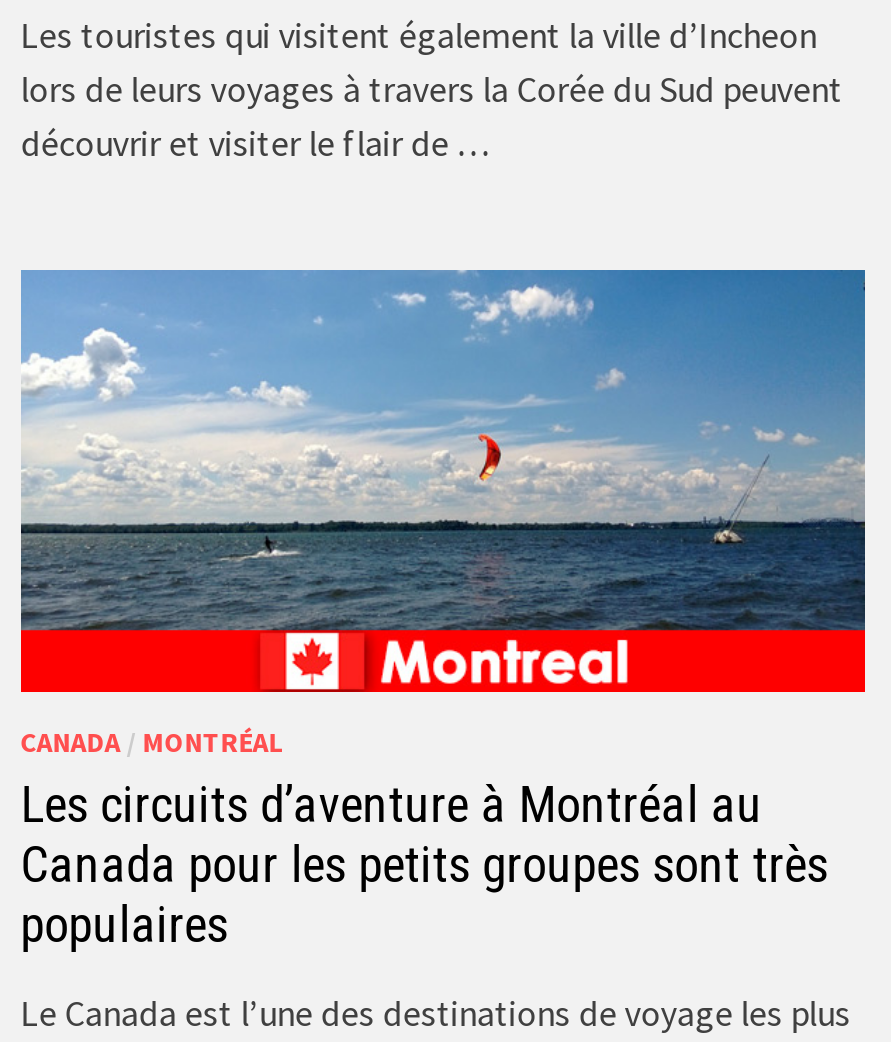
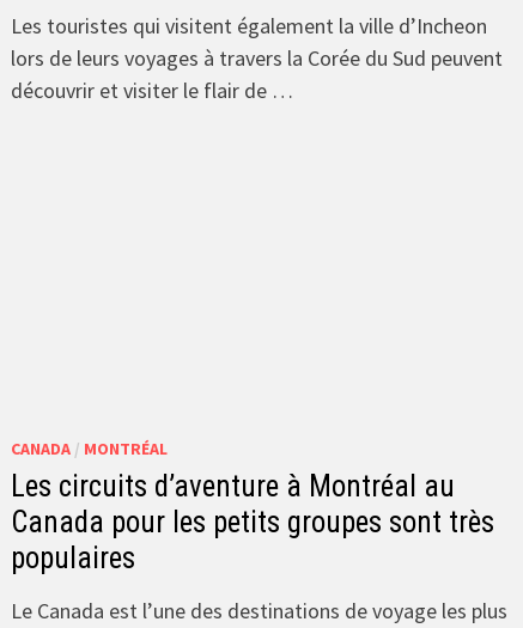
[19,268,867,694] [image] -> none

